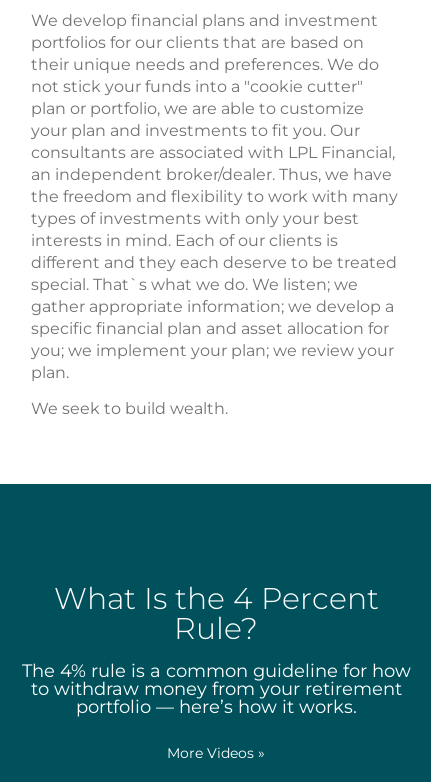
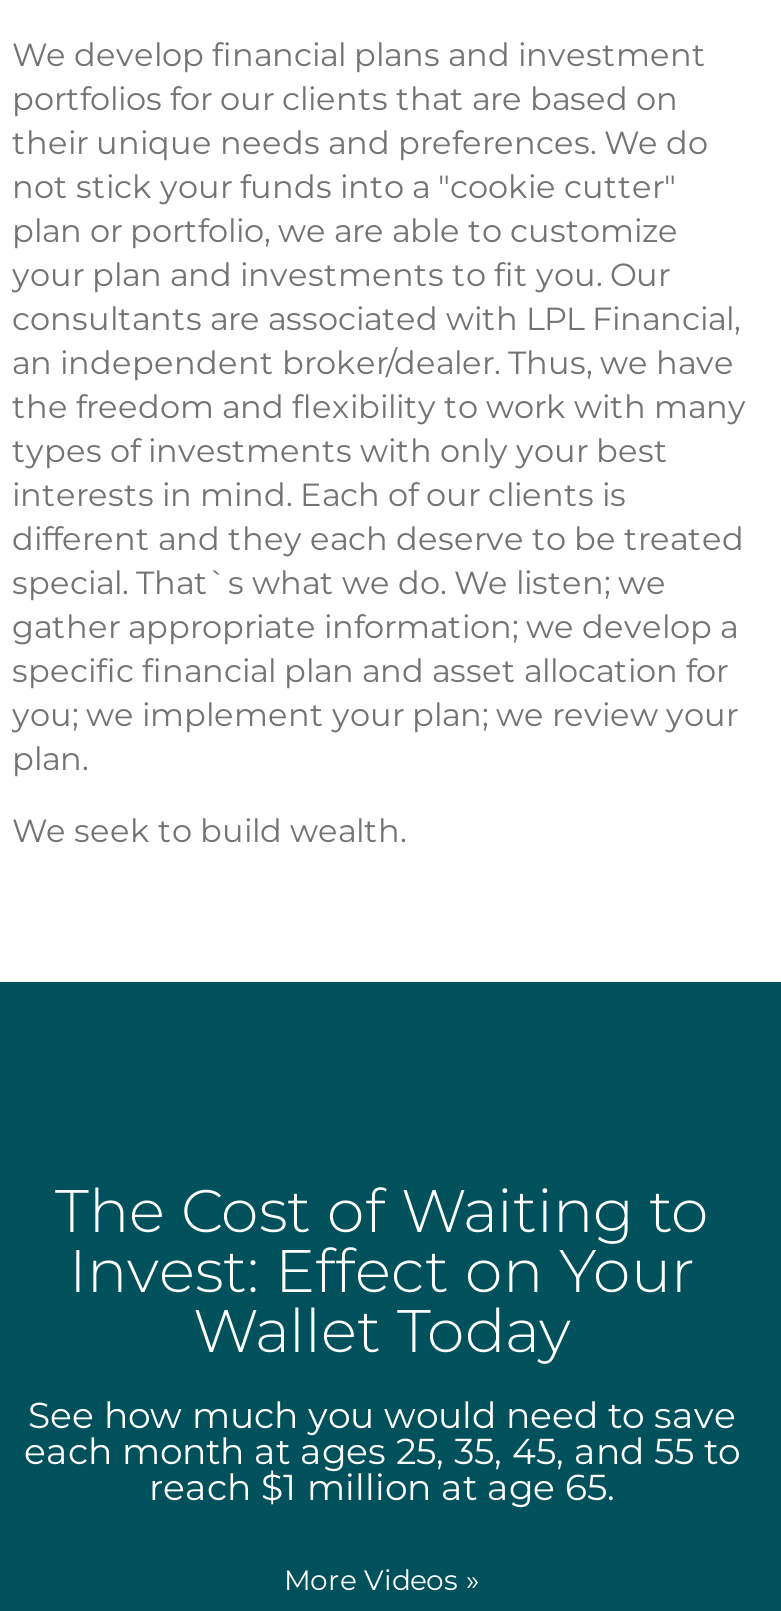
[21,580,410,718] What Is the 4 Percent | Rule? | The 4% rule is a common guideline for how | to withdraw money from your retirement | portfolio — here’s how it works. -> [24,1174,740,1510] The Cost of Waiting to | Invest: Effect on Your | Wallet Today | See how much you would need to save | each month at ages 25, 35, 45, and 55 to | reach $1 million at age 65.

